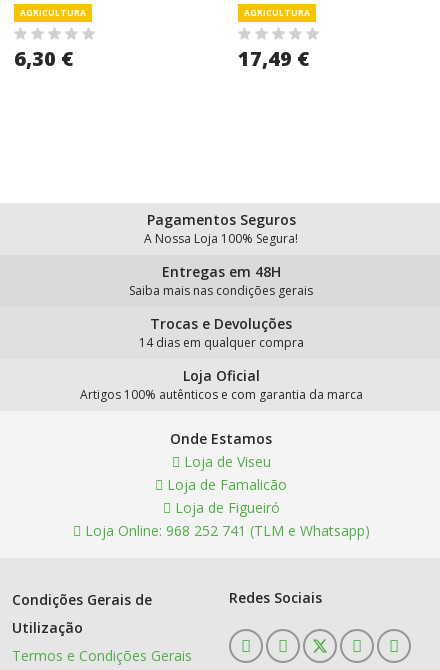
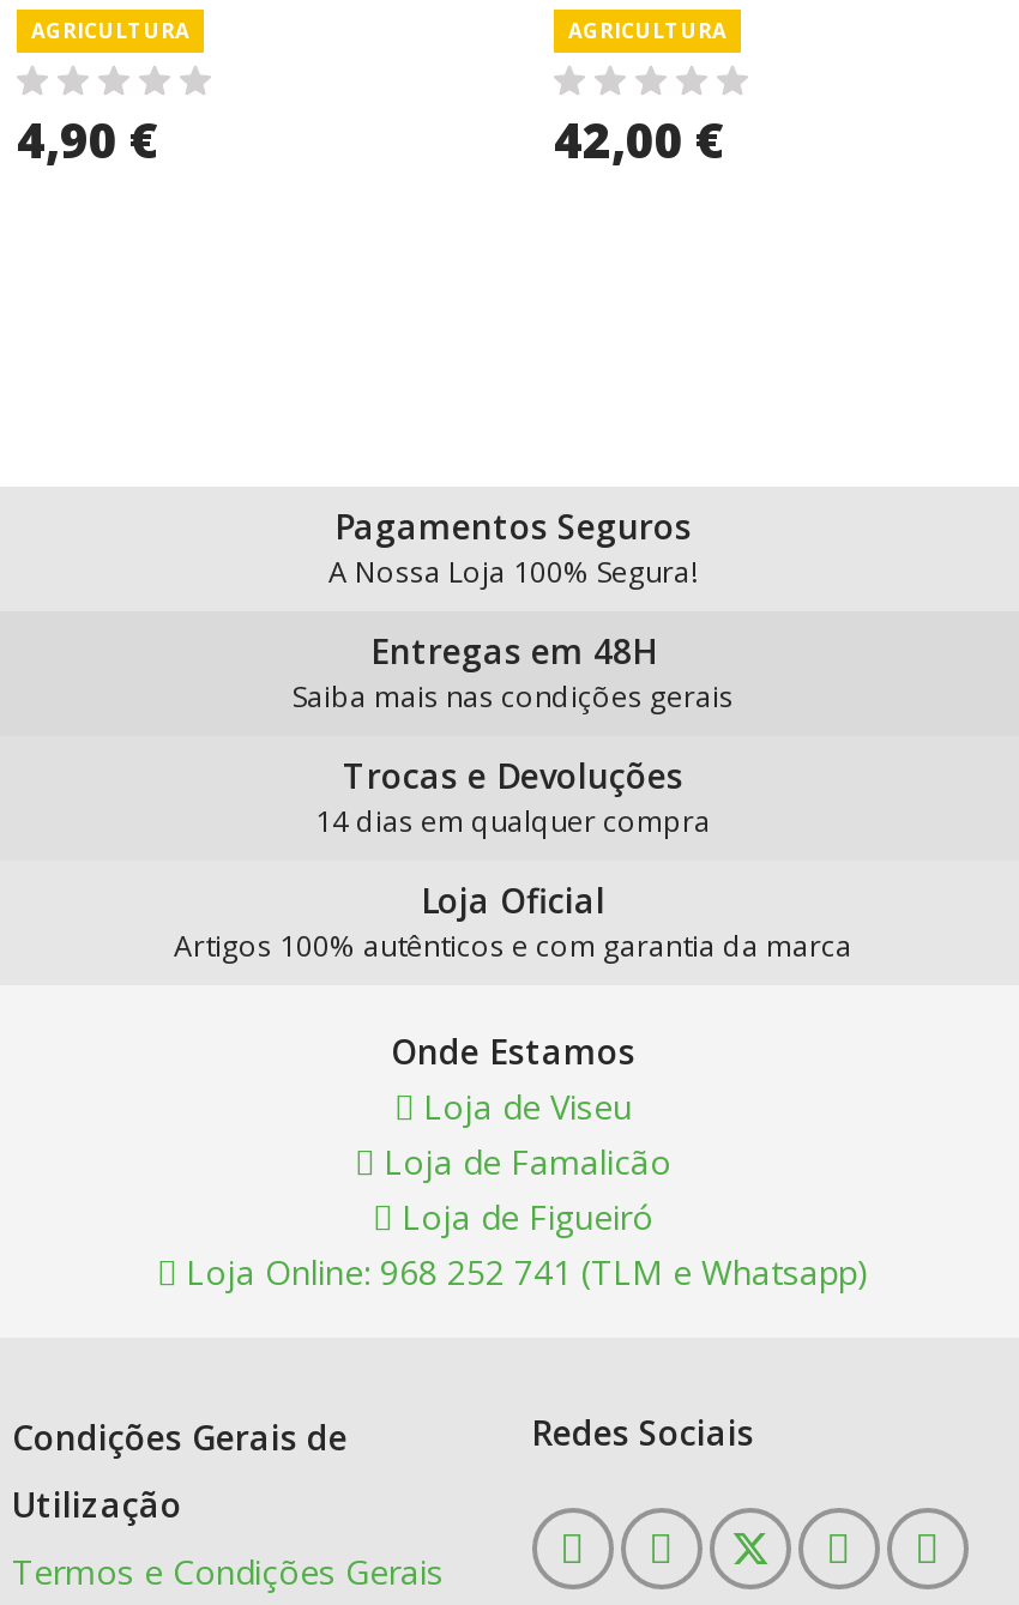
[14,45,73,72] 6,30 € -> [17,108,158,173] 4,90 €
[238,45,309,72] 17,49 € -> [554,108,724,173] 42,00 €

